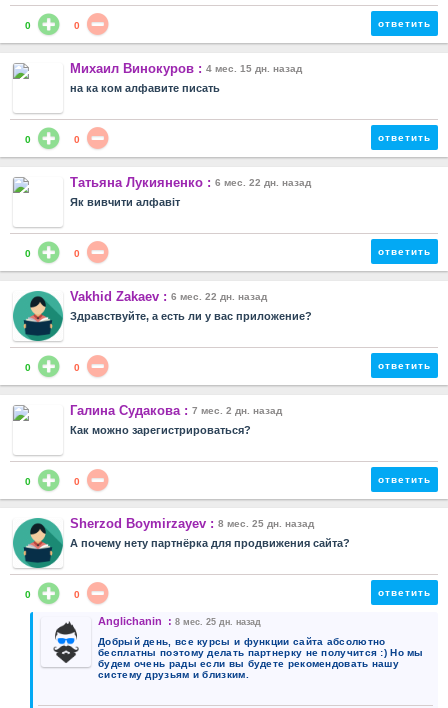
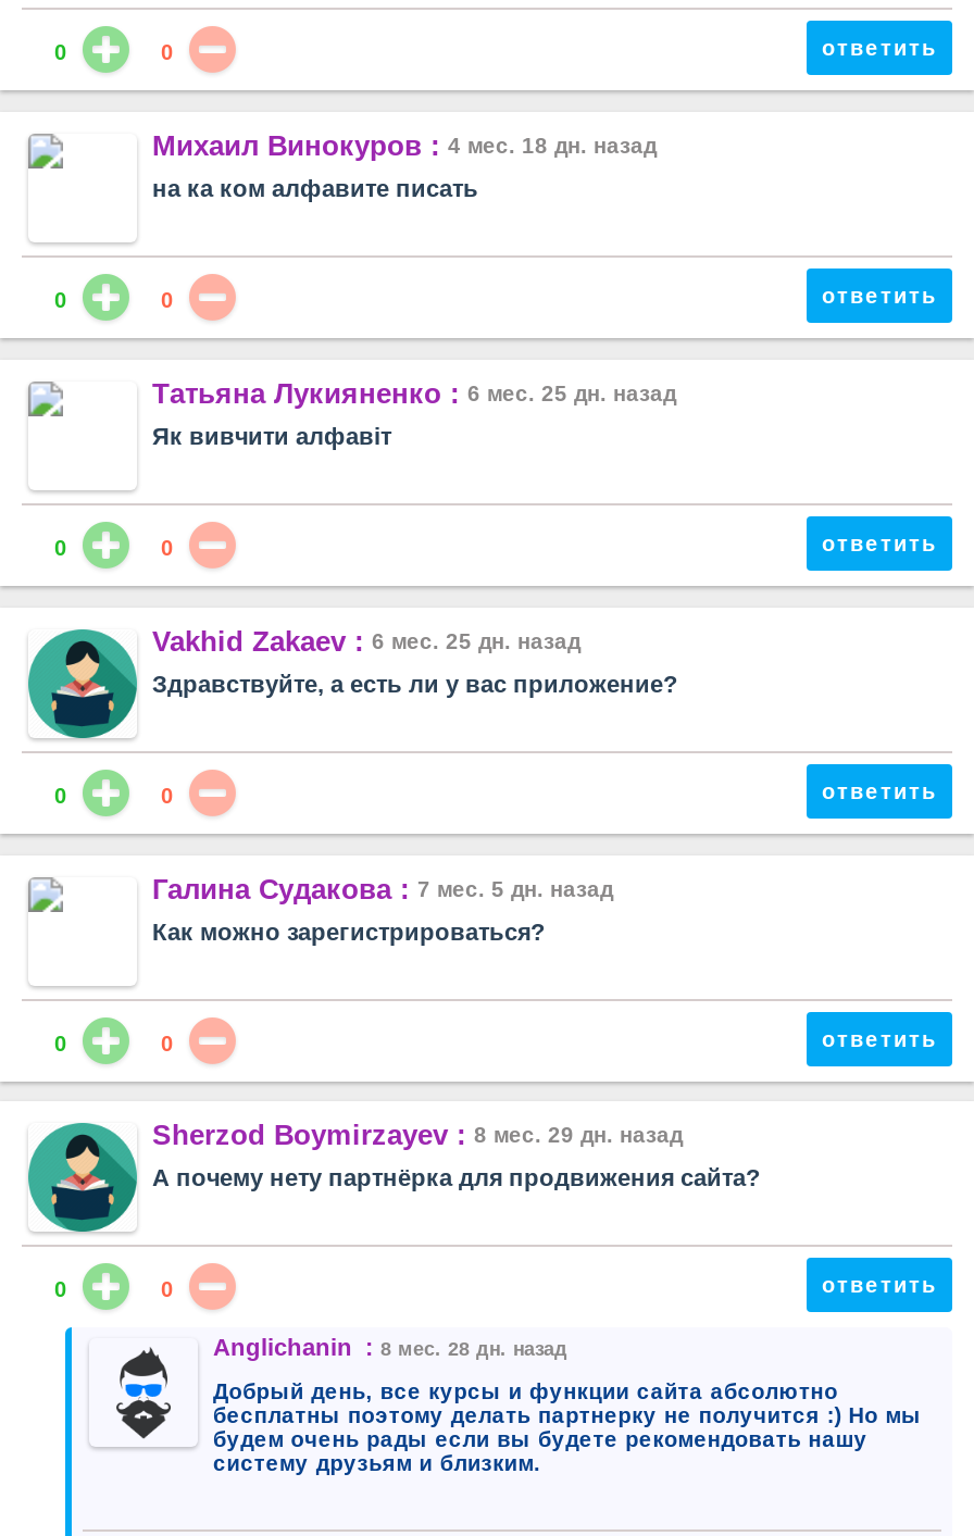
[70,61,302,76] Михаил Винокуров : 4 мес. 15 дн. назад -> [152,130,657,162] Михаил Винокуров : 4 мес. 18 дн. назад
[70,175,311,190] Татьяна Лукияненко : 6 мес. 22 дн. назад -> [152,377,676,410] Татьяна Лукияненко : 6 мес. 25 дн. назад
[70,289,267,304] Vakhid Zakaev : 6 мес. 22 дн. назад -> [152,624,580,657] Vakhid Zakaev : 6 мес. 25 дн. назад
[70,402,282,417] Галина Судакова : 7 мес. 2 дн. назад -> [152,872,613,904] Галина Судакова : 7 мес. 5 дн. назад
[70,516,314,531] Sherzod Boymirzayev : 8 мес. 25 дн. назад -> [152,1119,683,1152] Sherzod Boymirzayev : 8 мес. 29 дн. назад
[98,615,261,627] Anglichanin : 8 мес. 25 дн. назад -> [213,1334,567,1361] Anglichanin : 8 мес. 28 дн. назад

